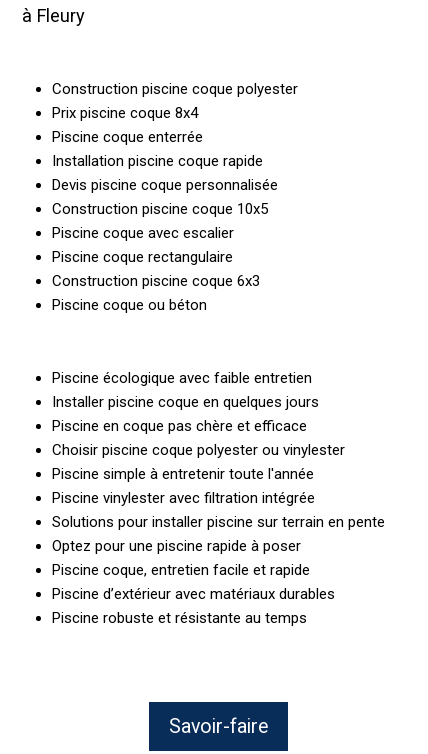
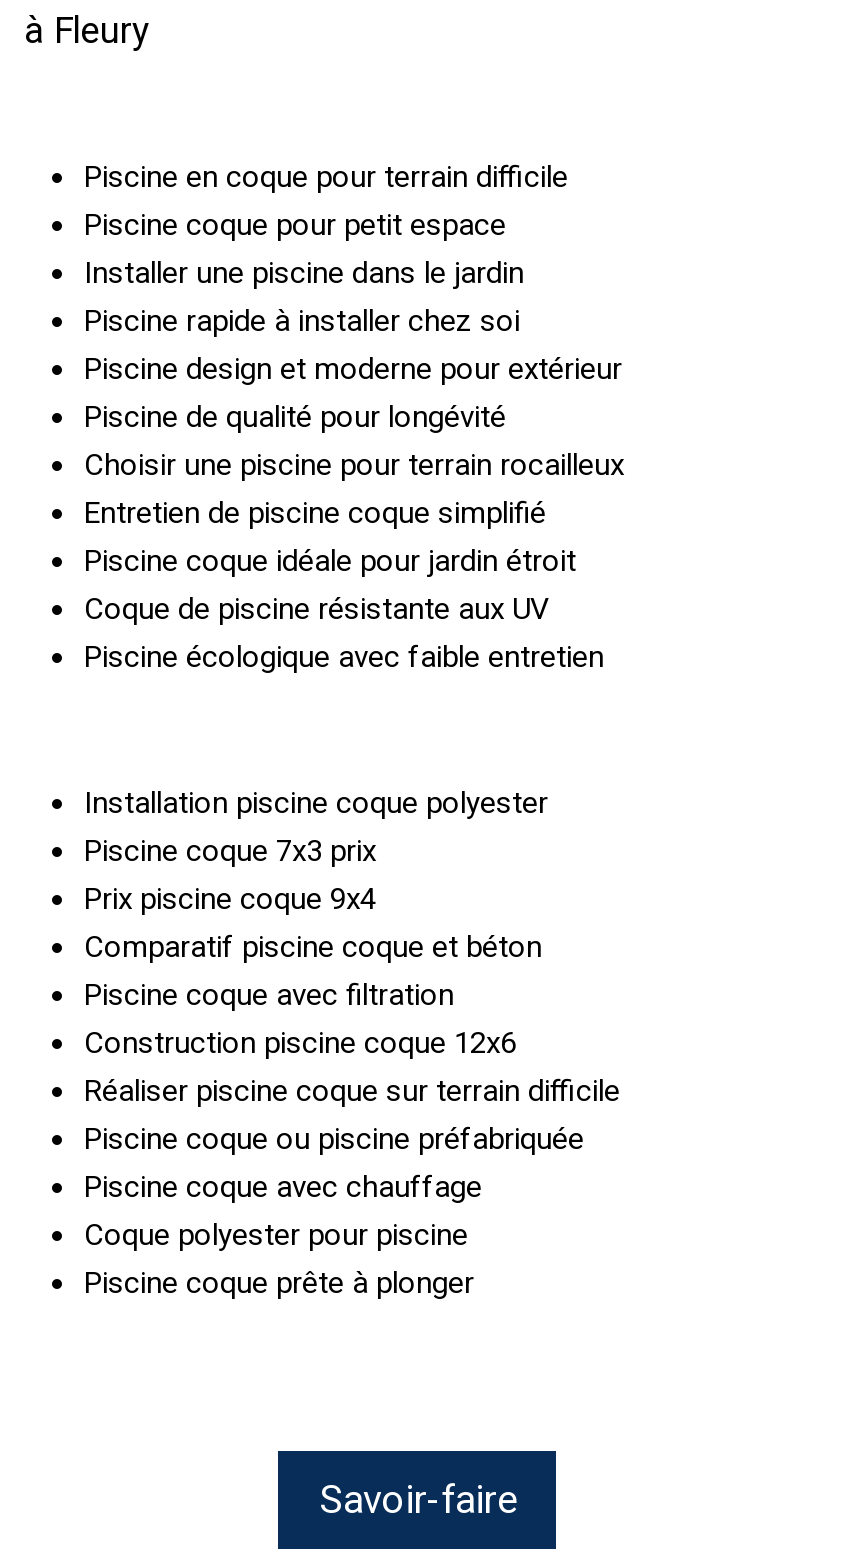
[52,79,298,313] Construction piscine coque polyester | Prix piscine coque 8x4 | Piscine coque enterrée | Installation piscine coque rapide | Devis piscine coque personnalisée | Construction piscine coque 10x5 | Piscine coque avec escalier | Piscine coque rectangulaire | Construction piscine coque 6x3 | Piscine coque ou béton -> [84,158,624,626] Piscine en coque pour terrain difficile | Piscine coque pour petit espace | Installer une piscine dans le jardin | Piscine rapide à installer chez soi | Piscine design et moderne pour extérieur | Piscine de qualité pour longévité | Choisir une piscine pour terrain rocailleux | Entretien de piscine coque simplifié | Piscine coque idéale pour jardin étroit | Coque de piscine résistante aux UV
moved [52,368,312,386] -> [84,638,604,674]: Piscine écologique avec faible entretien
[52,392,385,626] Installer piscine coque en quelques jours | Piscine en coque pas chère et efficace | Choisir piscine coque polyester ou vinylester | Piscine simple à entretenir toute l'année | Piscine vinylester avec filtration intégrée | Solutions pour installer piscine sur terrain en pente | Optez pour une piscine rapide à poser | Piscine coque, entretien facile et rapide | Piscine d’extérieur avec matériaux durables | Piscine robuste et résistante au temps -> [84,784,620,1300] Installation piscine coque polyester | Piscine coque 7x3 prix | Prix piscine coque 9x4 | Comparatif piscine coque et béton | Piscine coque avec filtration | Construction piscine coque 12x6 | Réaliser piscine coque sur terrain difficile | Piscine coque ou piscine préfabriquée | Piscine coque avec chauffage | Coque polyester pour piscine | Piscine coque prête à plonger

